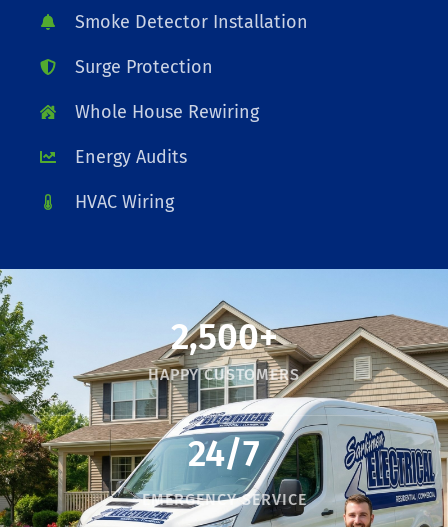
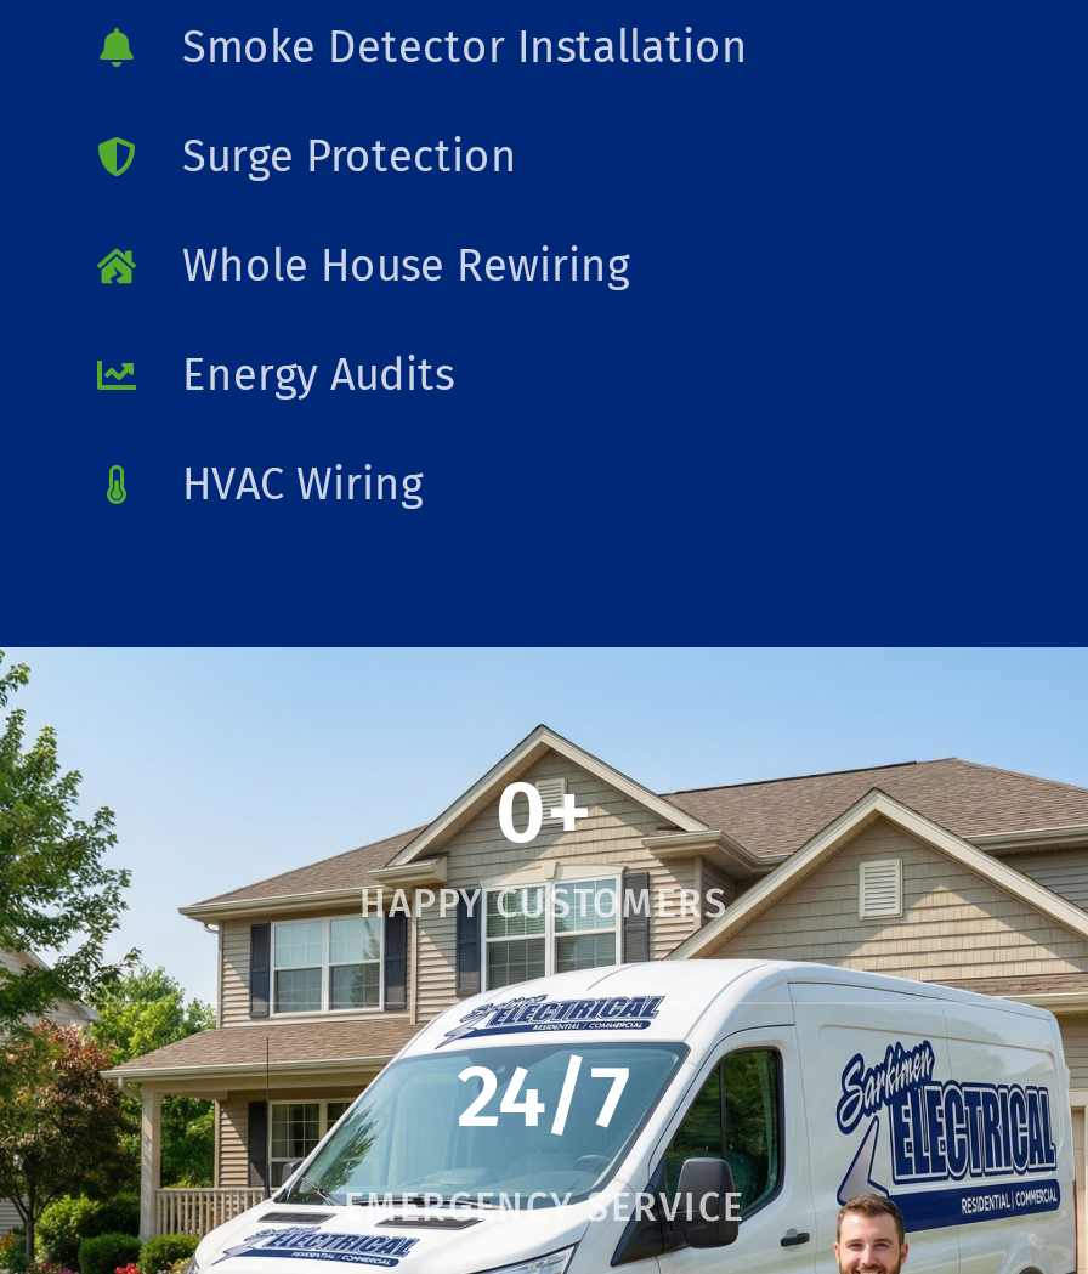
[170,314,277,358] 2,500+ -> [495,758,593,865] 0+

